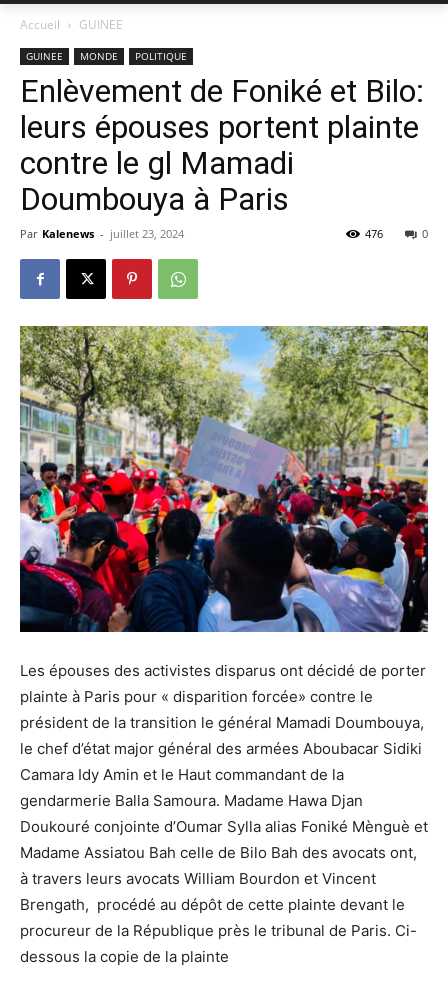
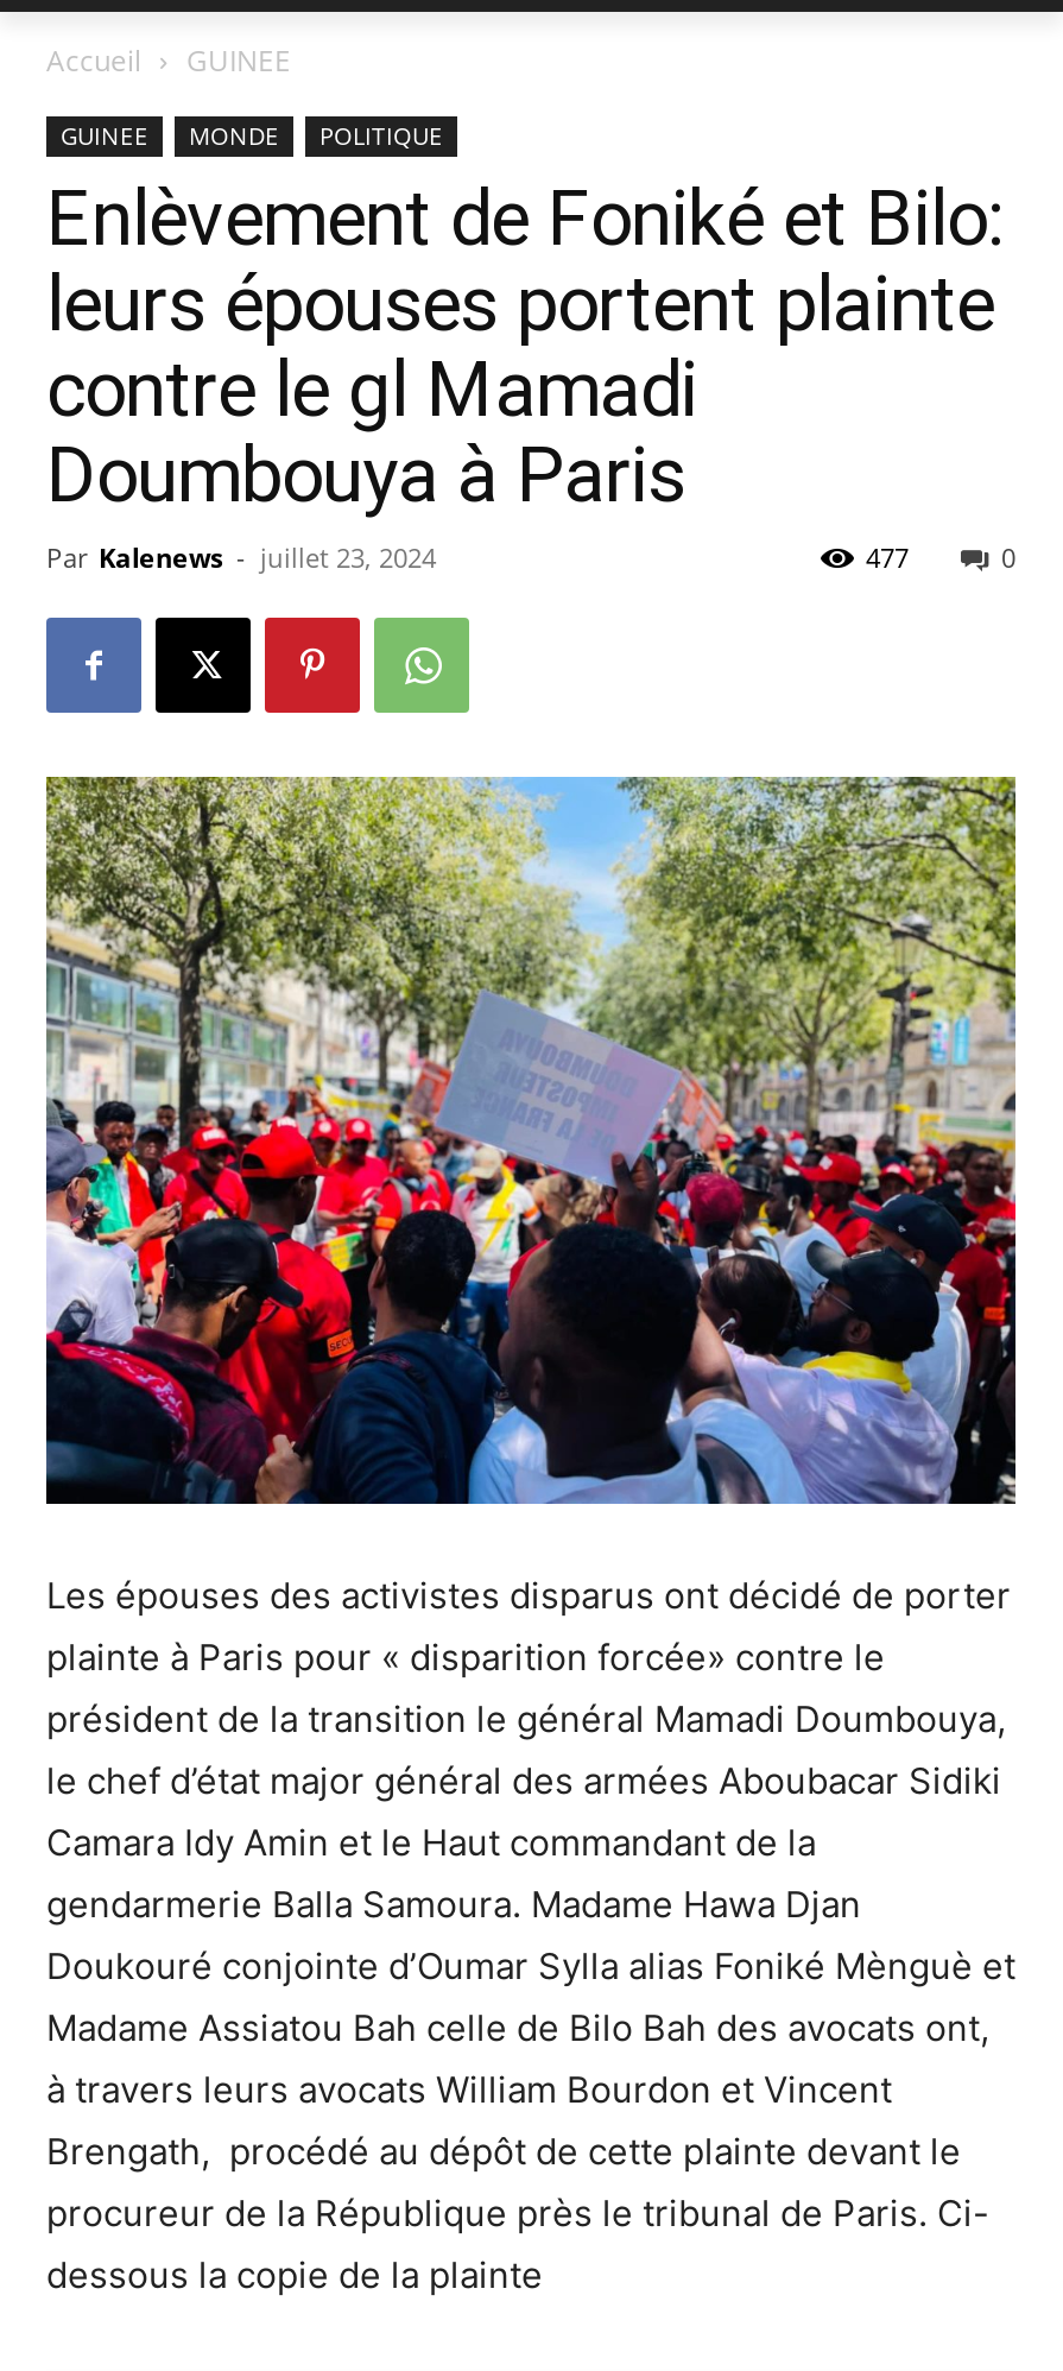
[365,226,383,241] 476 -> [866,539,909,575] 477

